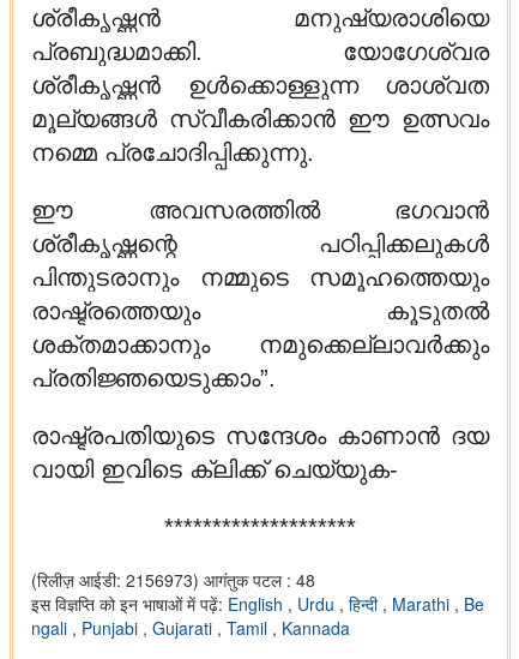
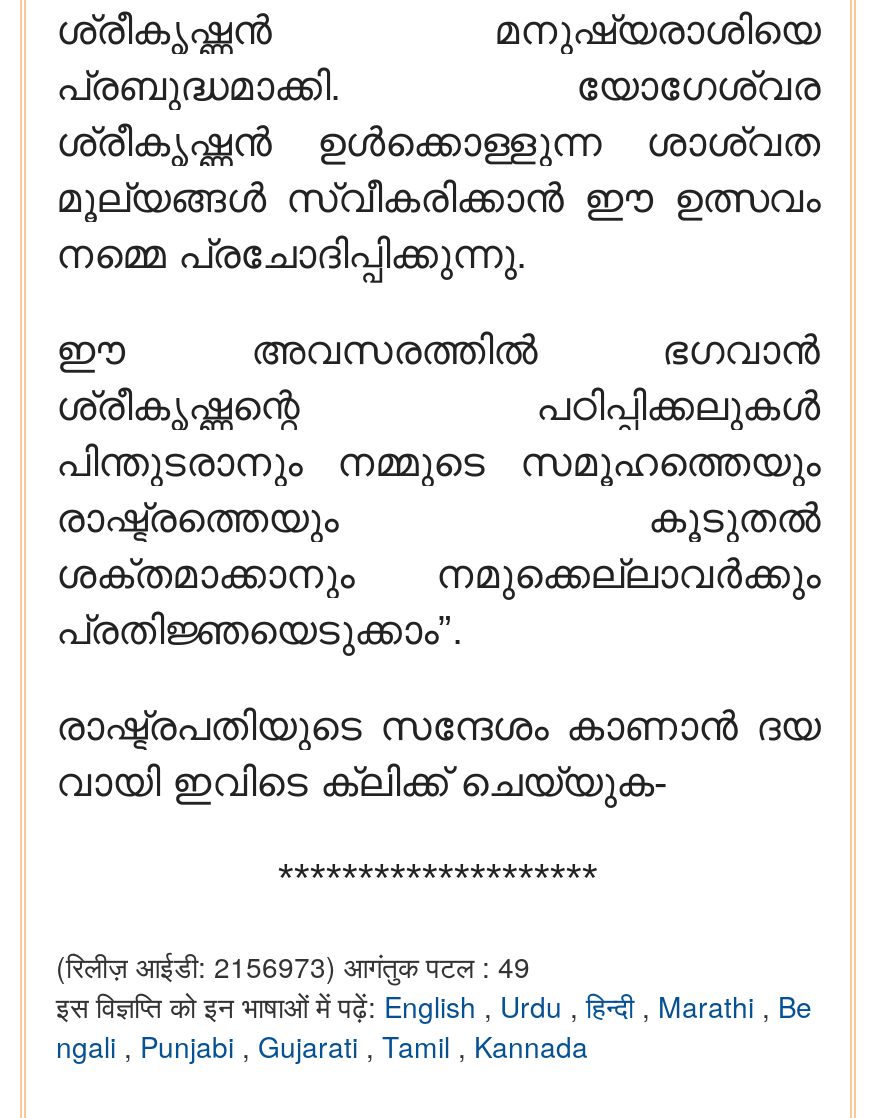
[31,568,315,592] (रिलीज़ आईडी: 2156973) आगंतुक पटल : 48 -> [56,947,530,987] (रिलीज़ आईडी: 2156973) आगंतुक पटल : 49

